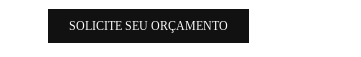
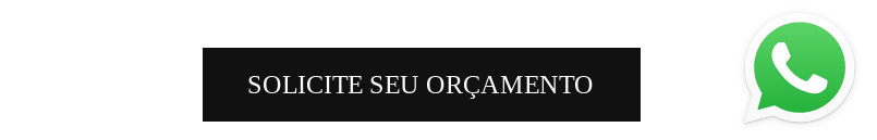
none -> [752,20,848,115] [image]

